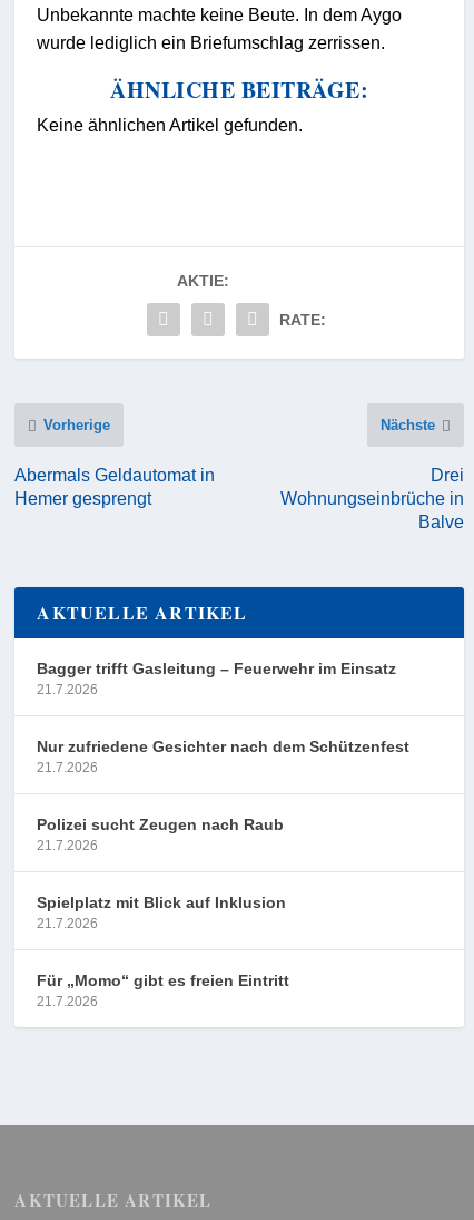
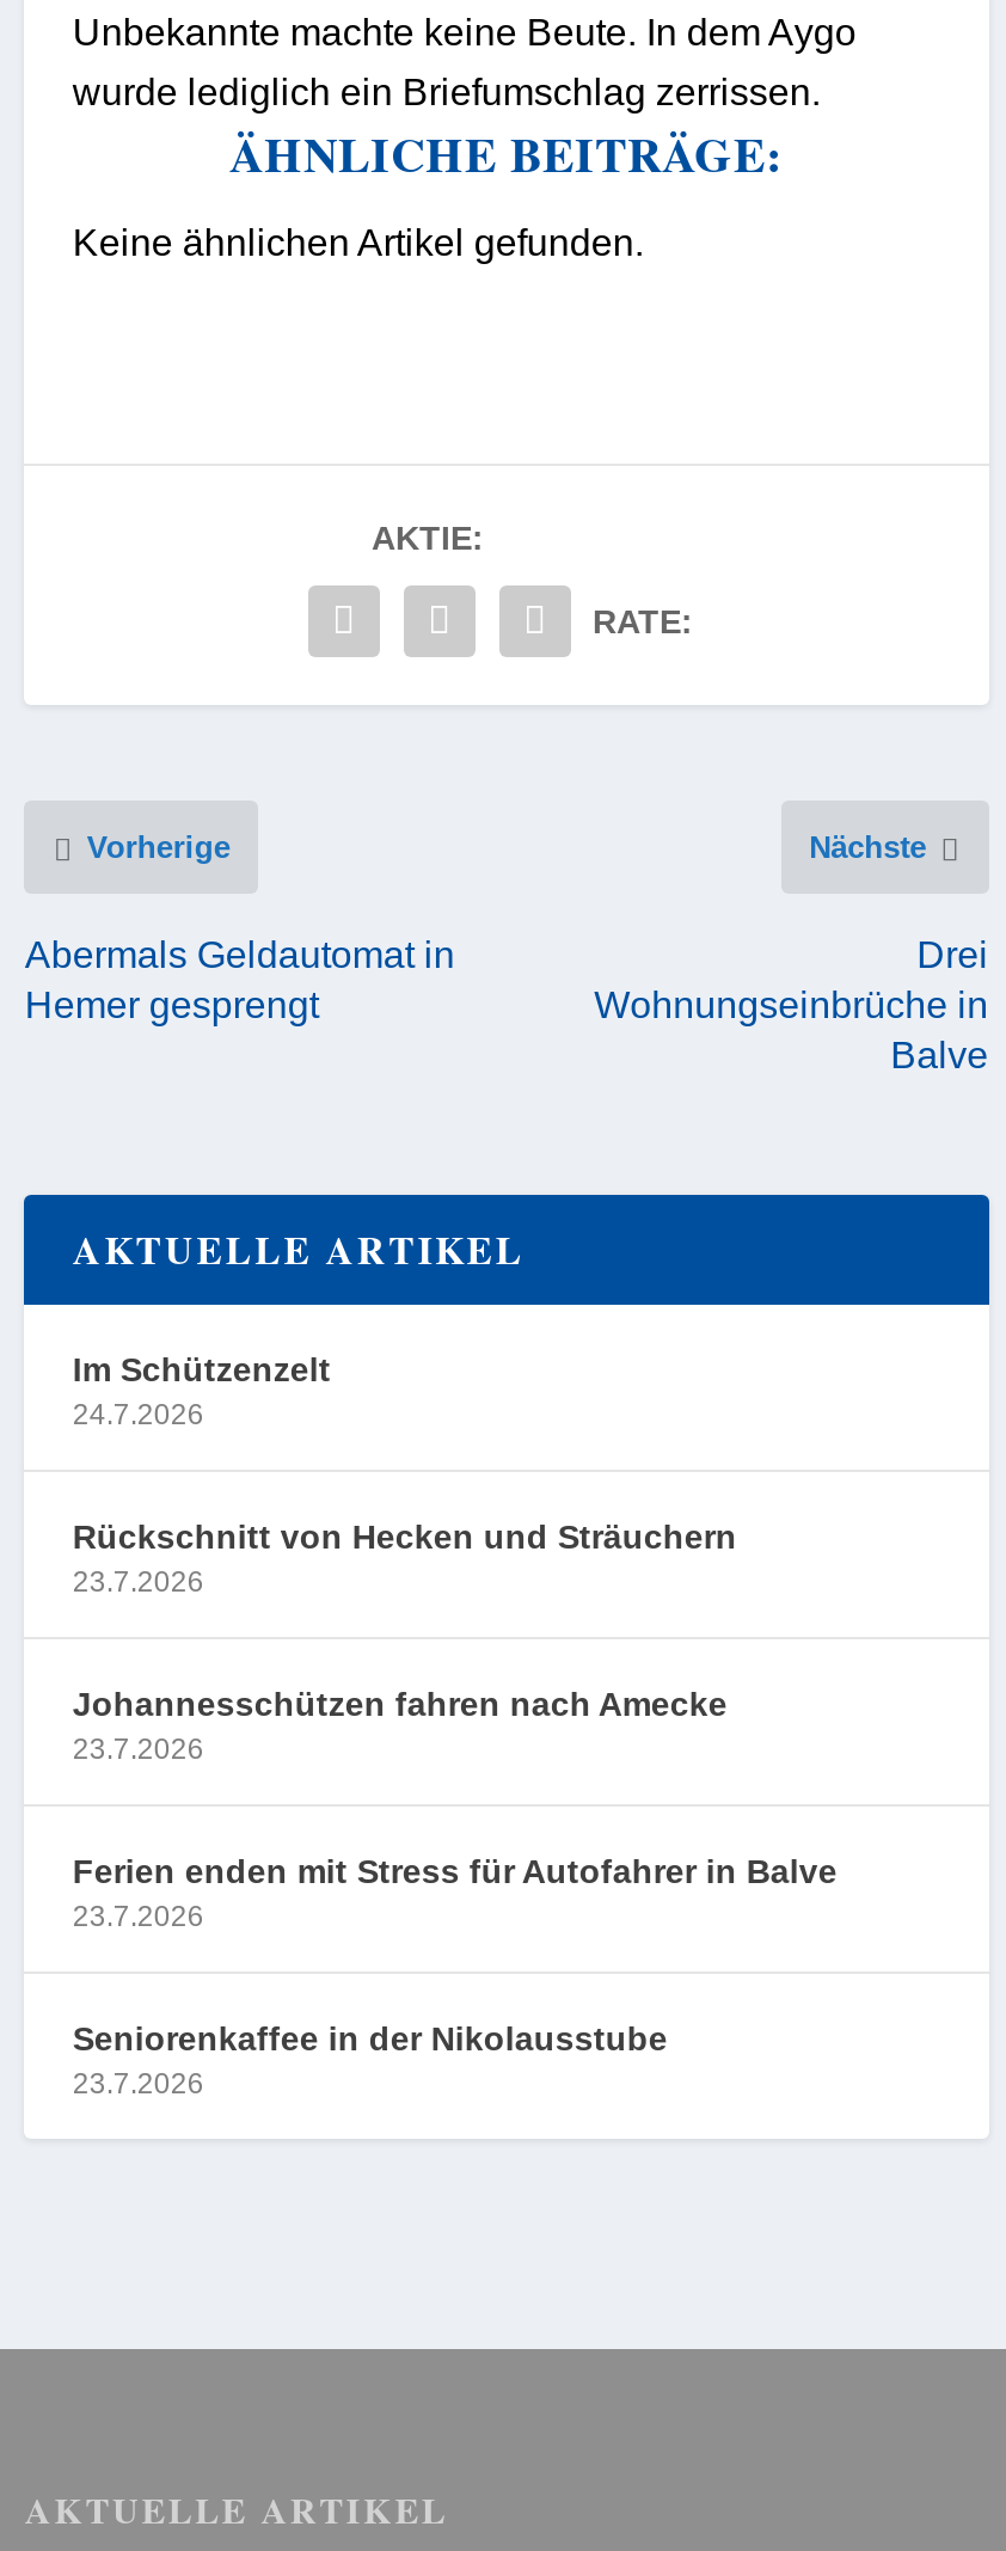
[37,660,397,698] Bagger trifft Gasleitung – Feuerwehr im Einsatz | 21.7.2026 -> [73,1350,331,1431] Im Schützenzelt | 24.7.2026
[37,738,410,776] Nur zufriedene Gesichter nach dem Schützenfest | 21.7.2026 -> [73,1517,737,1598] Rückschnitt von Hecken und Sträuchern | 23.7.2026
[37,816,284,854] Polizei sucht Zeugen nach Raub | 21.7.2026 -> [73,1684,727,1766] Johannesschützen fahren nach Amecke | 23.7.2026
[37,894,286,932] Spielplatz mit Blick auf Inklusion | 21.7.2026 -> [73,1852,837,1933] Ferien enden mit Stress für Autofahrer in Balve | 23.7.2026
[37,972,290,1010] Für „Momo“ gibt es freien Eintritt | 21.7.2026 -> [73,2019,668,2100] Seniorenkaffee in der Nikolausstube | 23.7.2026

